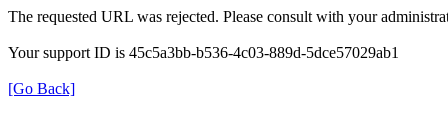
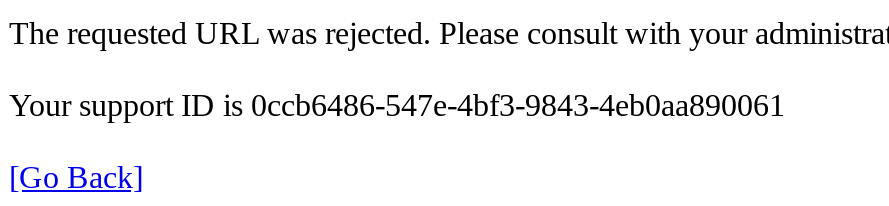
[8,44,399,61] Your support ID is 45c5a3bb-b536-4c03-889d-5dce57029ab1 -> [9,88,785,122] Your support ID is 0ccb6486-547e-4bf3-9843-4eb0aa890061

